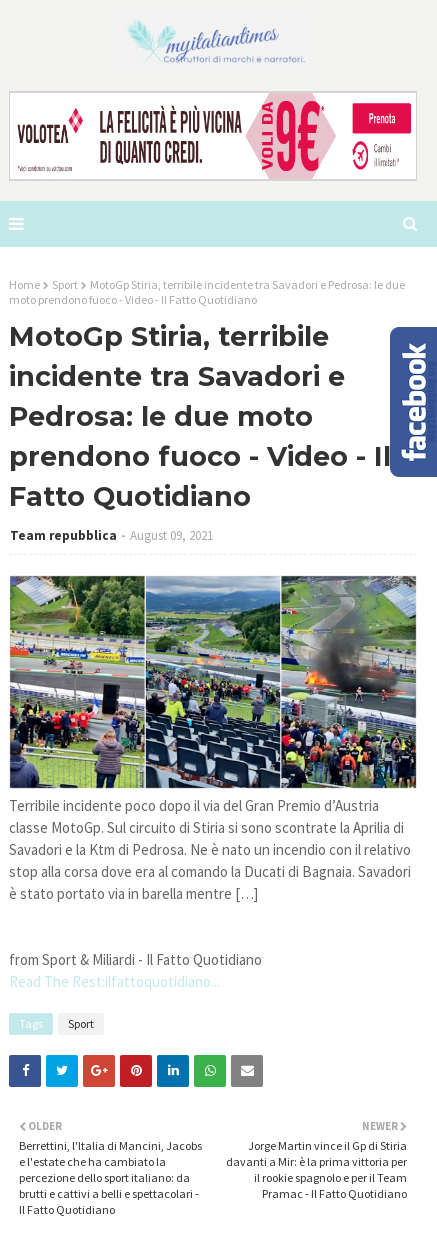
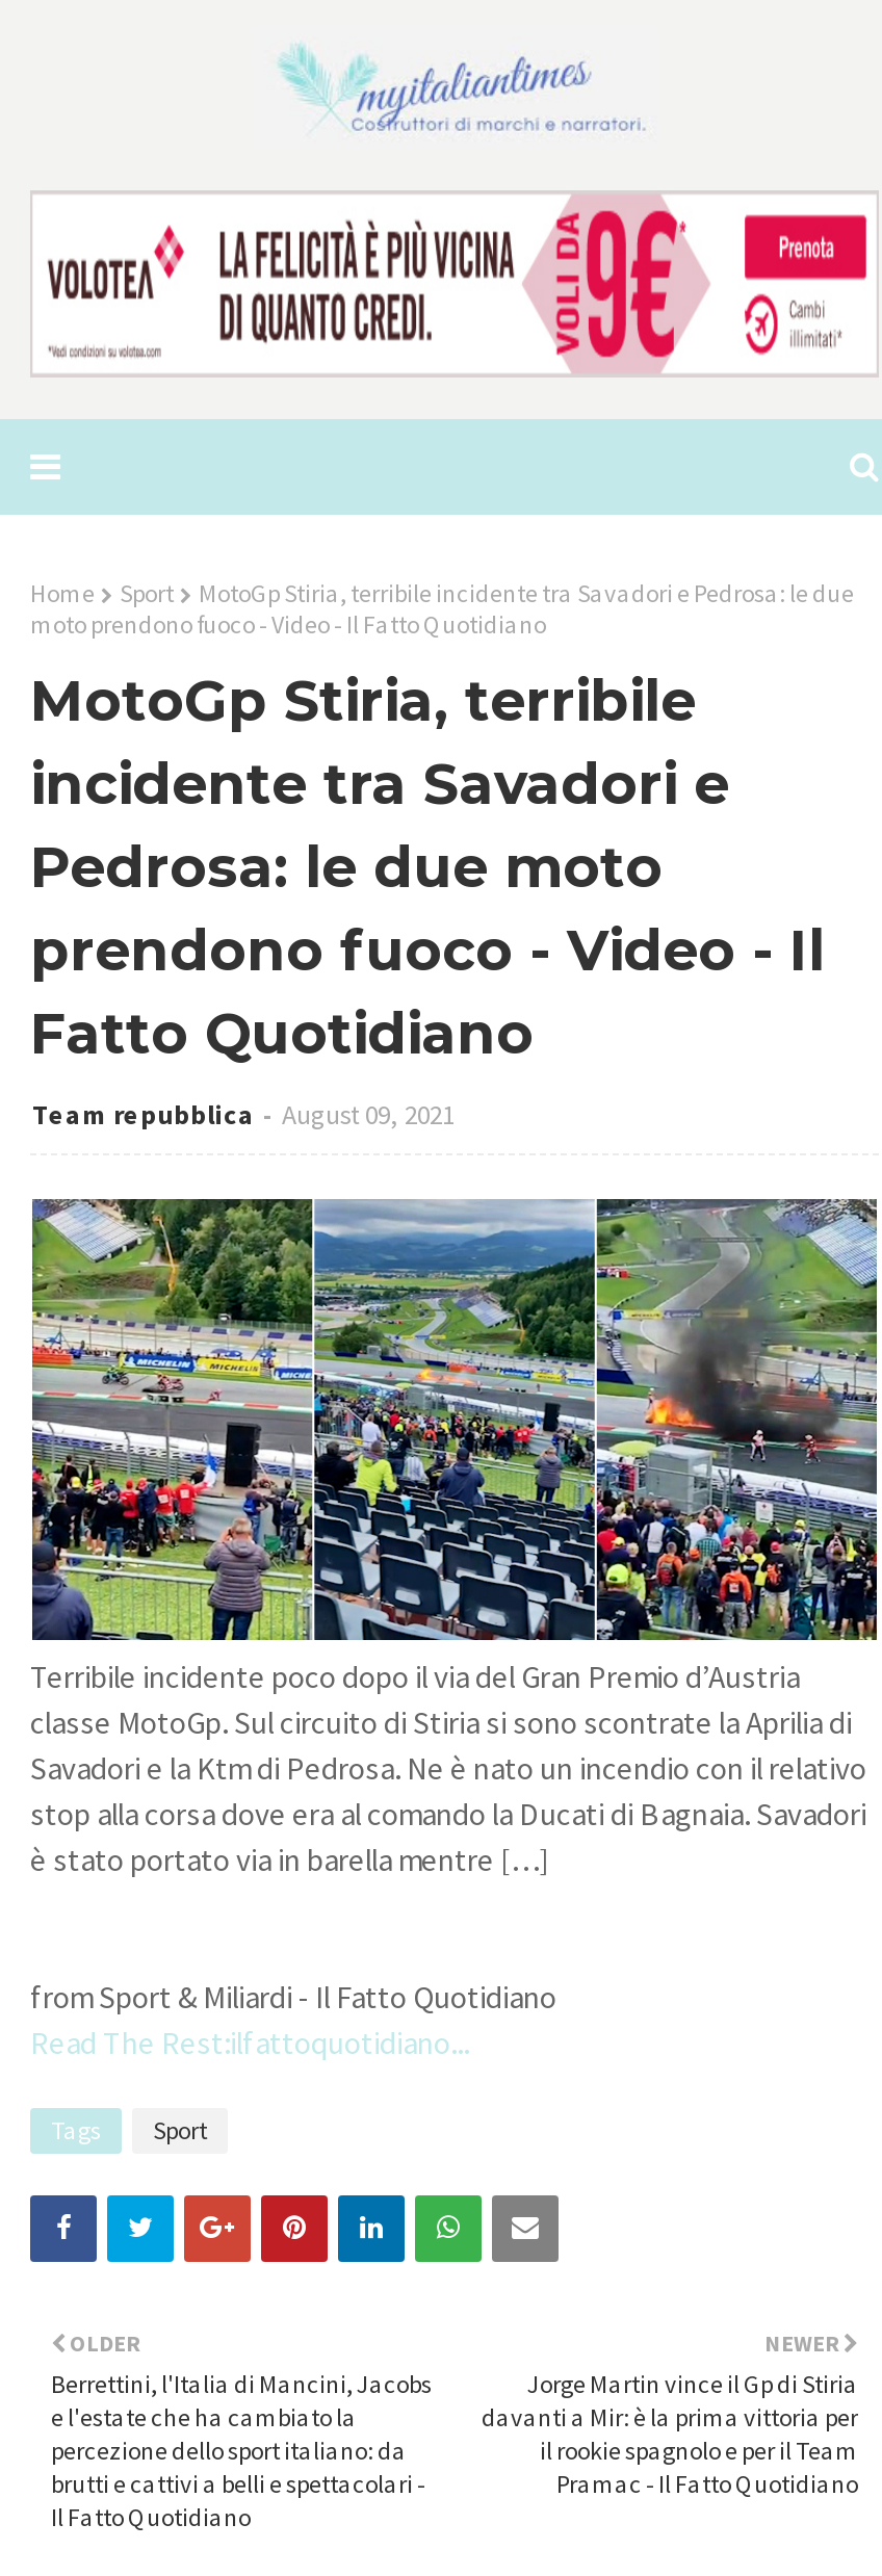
[389,326,434,478] [image] -> none

